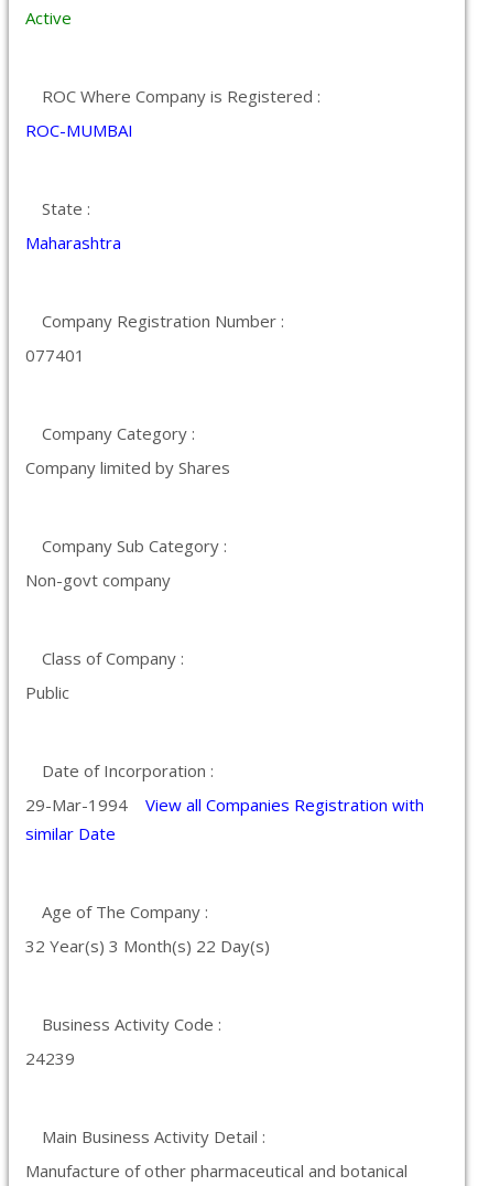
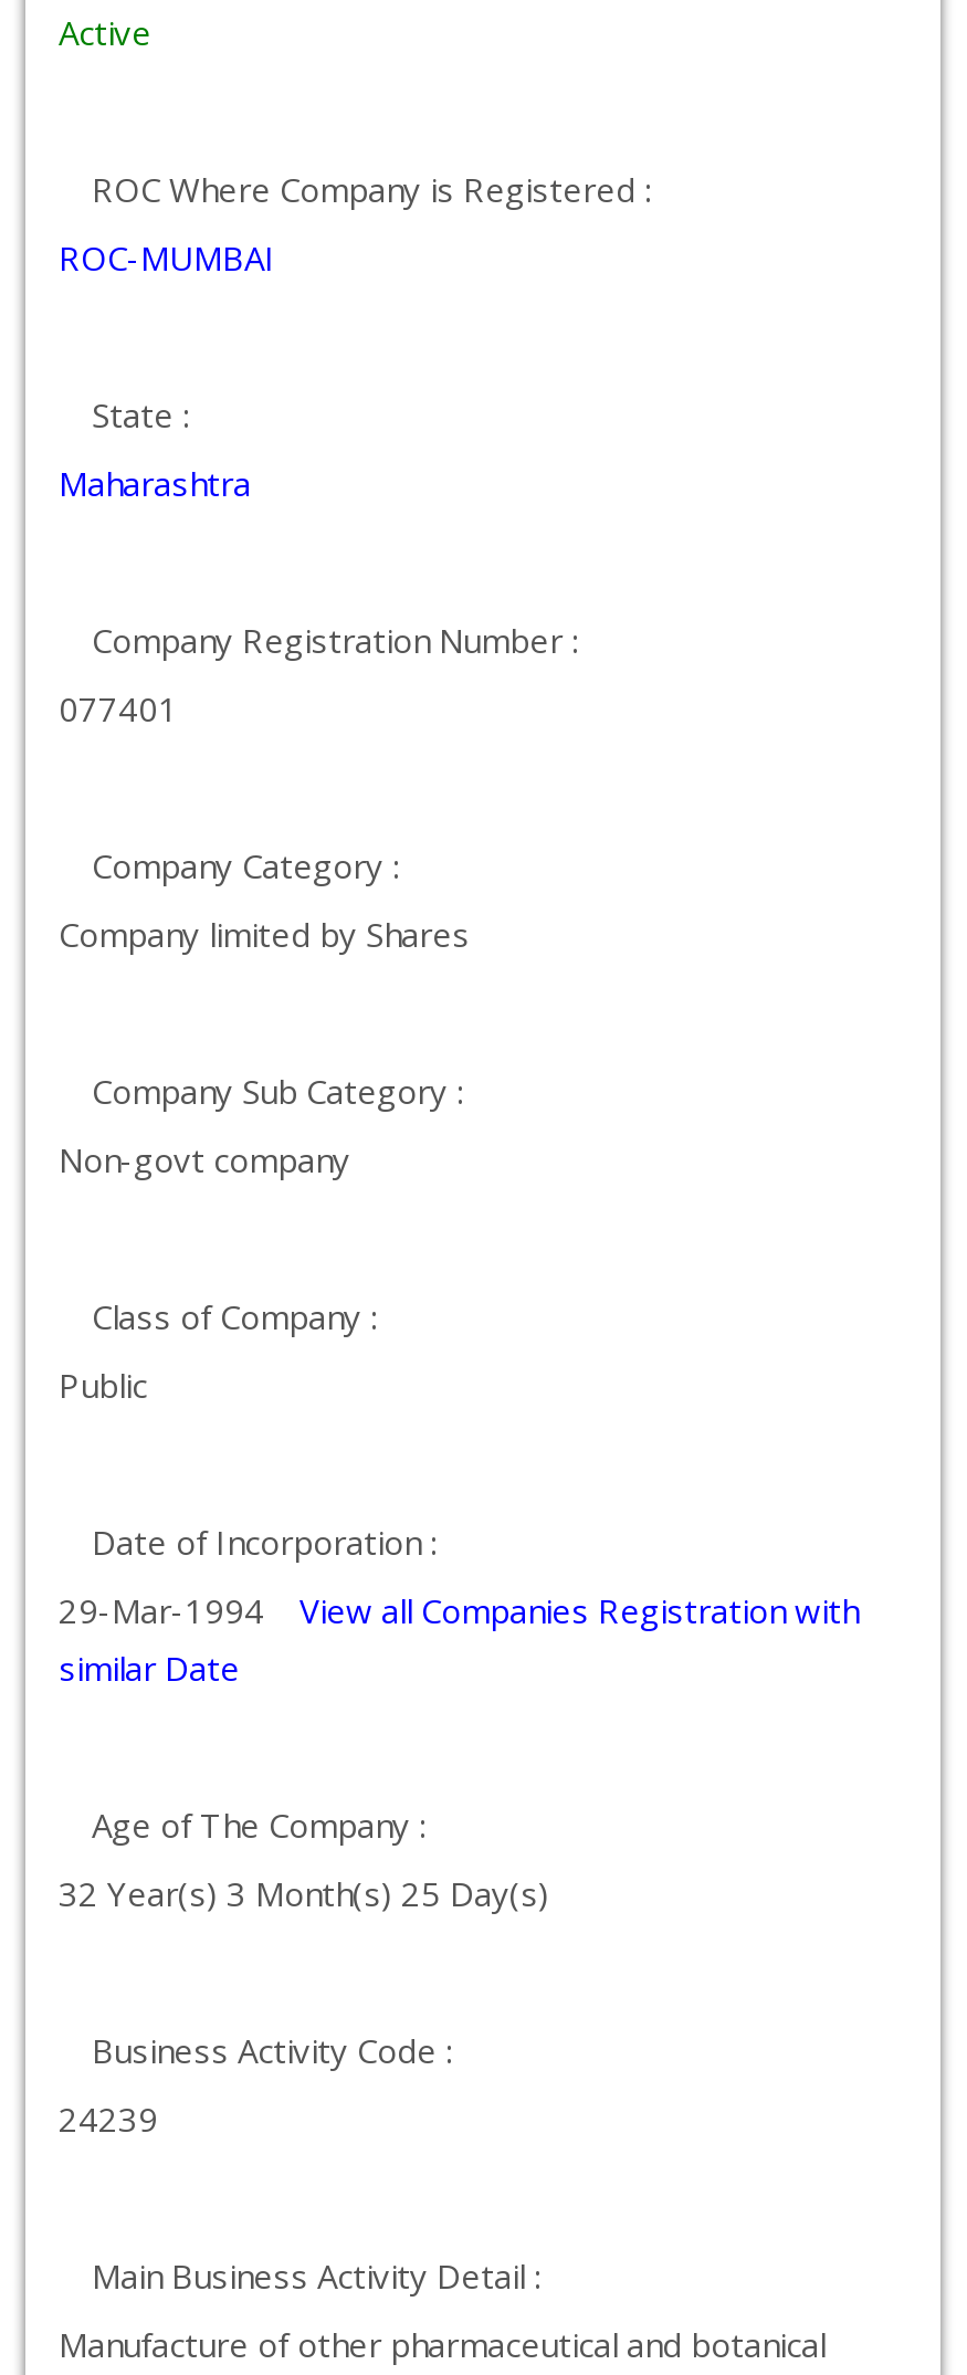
[25,935,270,957] 32 Year(s) 3 Month(s) 22 Day(s) -> [59,1871,549,1915] 32 Year(s) 3 Month(s) 25 Day(s)

